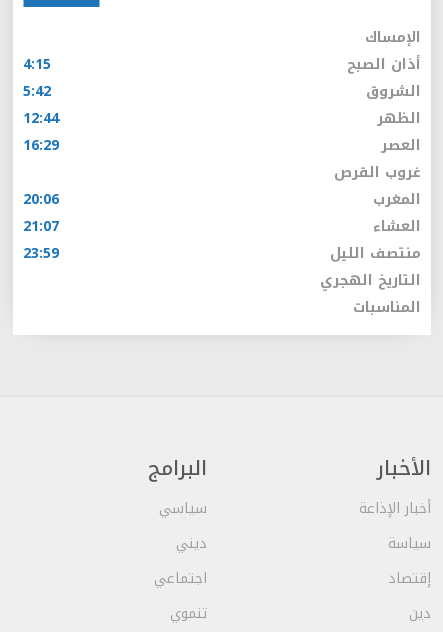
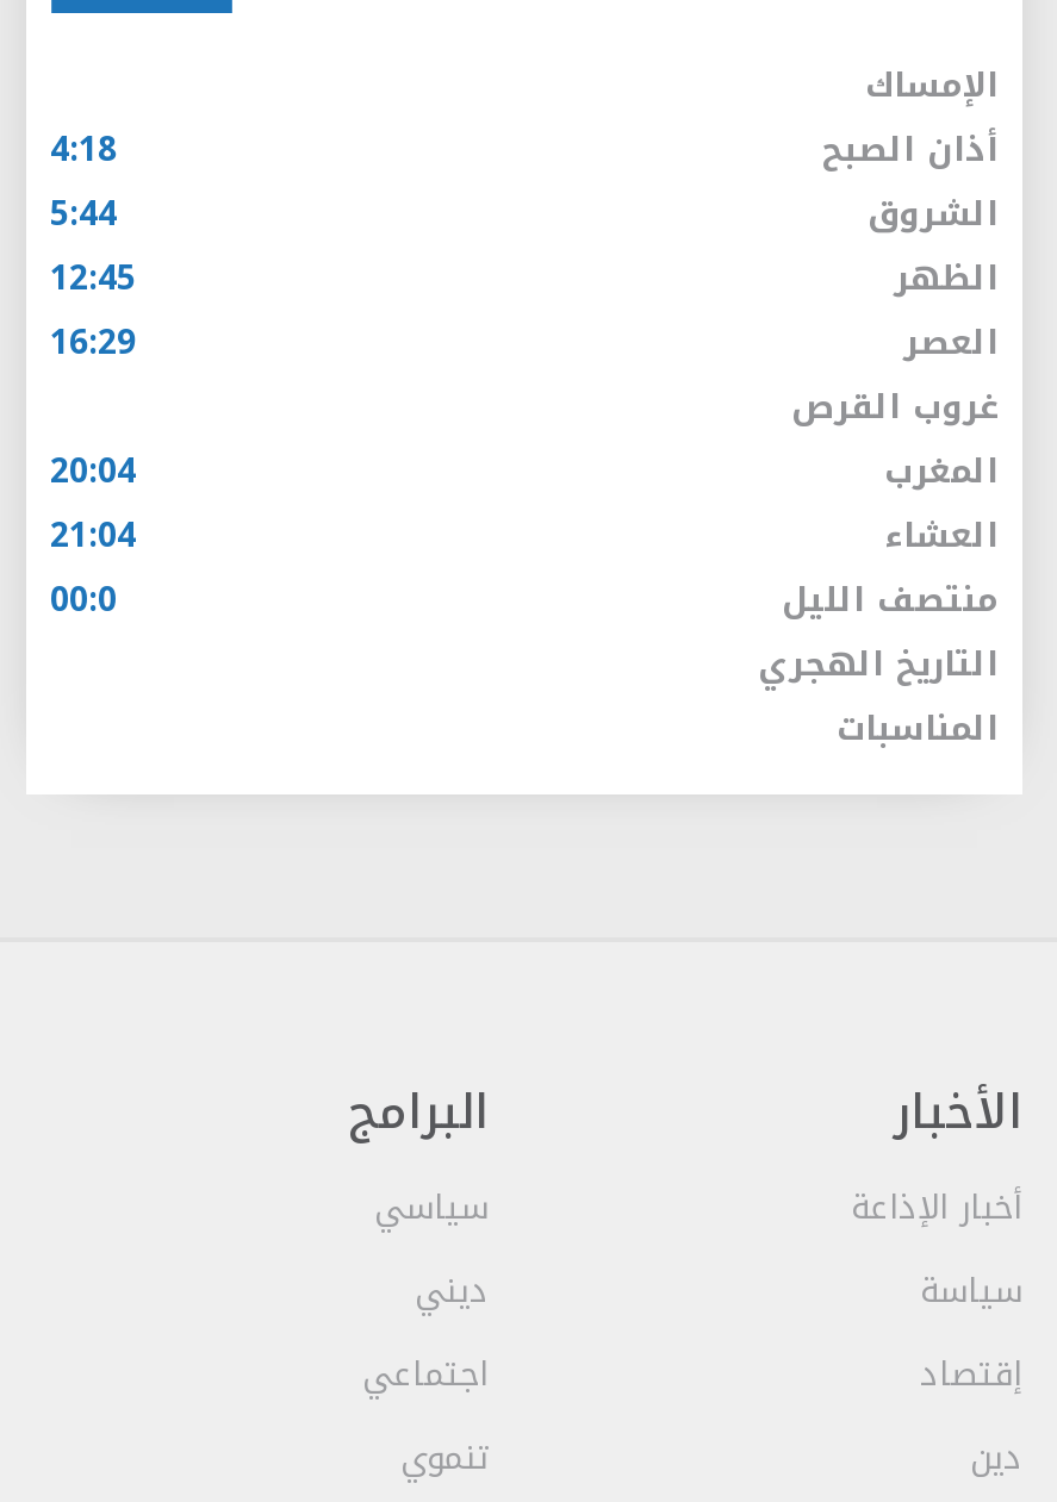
[23,51,51,78] 4:15 -> [50,118,117,183] 4:18
[23,78,51,105] 5:42 -> [50,183,117,247] 5:44
[23,105,59,132] 12:44 -> [50,247,136,311] 12:45
[23,186,59,213] 20:06 -> [50,440,136,504] 20:04
[23,213,59,240] 21:07 -> [50,504,136,569] 21:04
[23,240,59,267] 23:59 -> [50,569,117,633] 00:0

